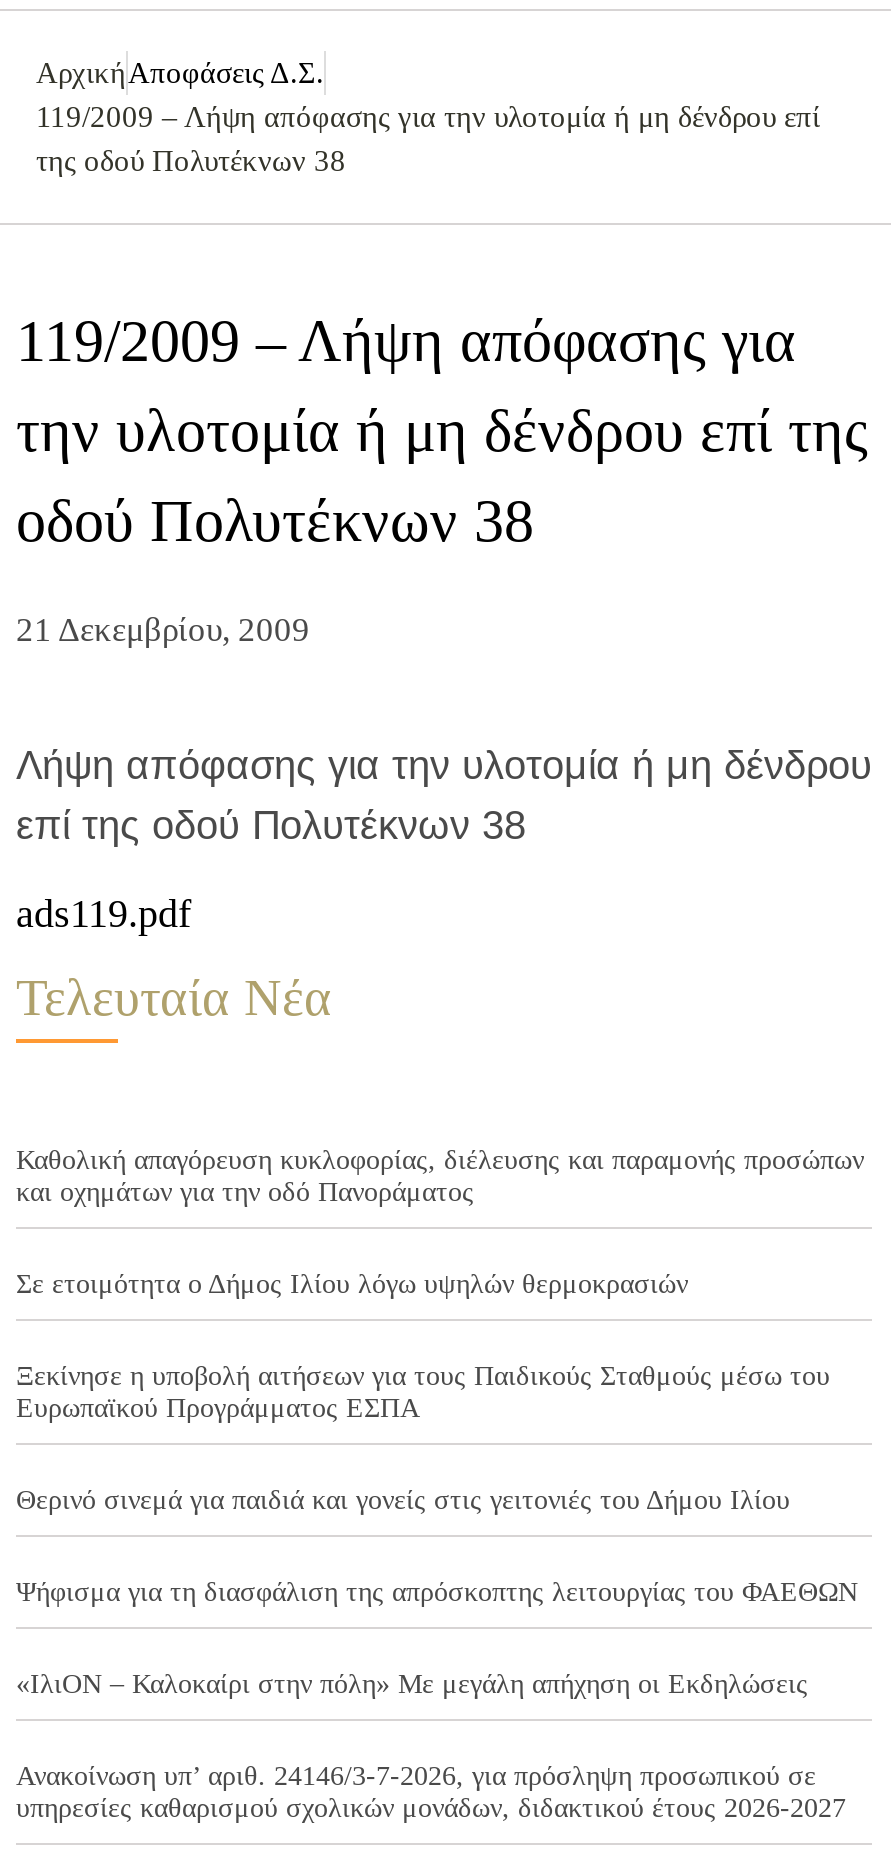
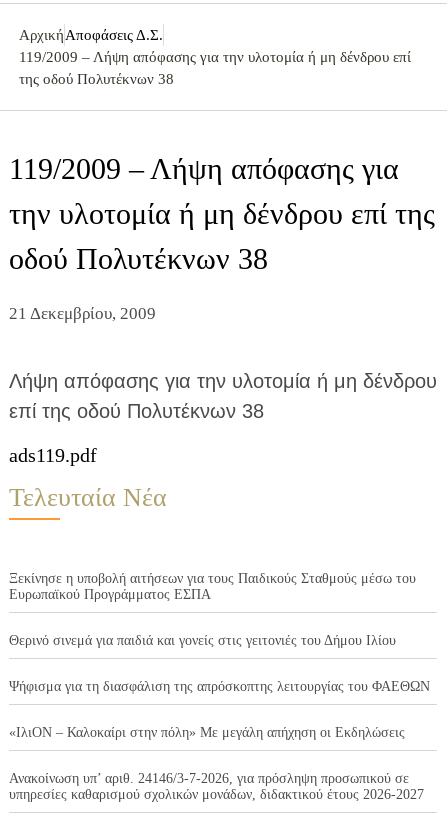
[16,1145,864,1299] Καθολική απαγόρευση κυκλοφορίας, διέλευσης και παραμονής προσώπων | και οχημάτων για την οδό Πανοράματος | Σε ετοιμότητα ο Δήμος Ιλίου λόγω υψηλών θερμοκρασιών -> none

